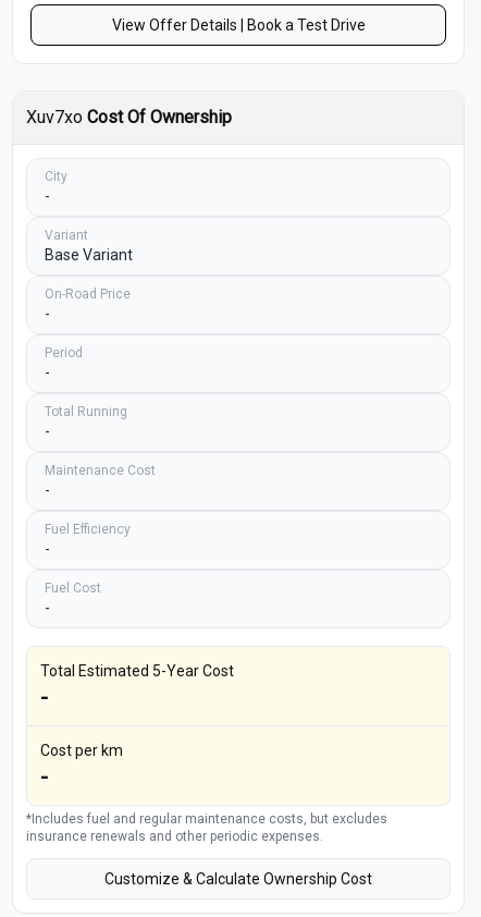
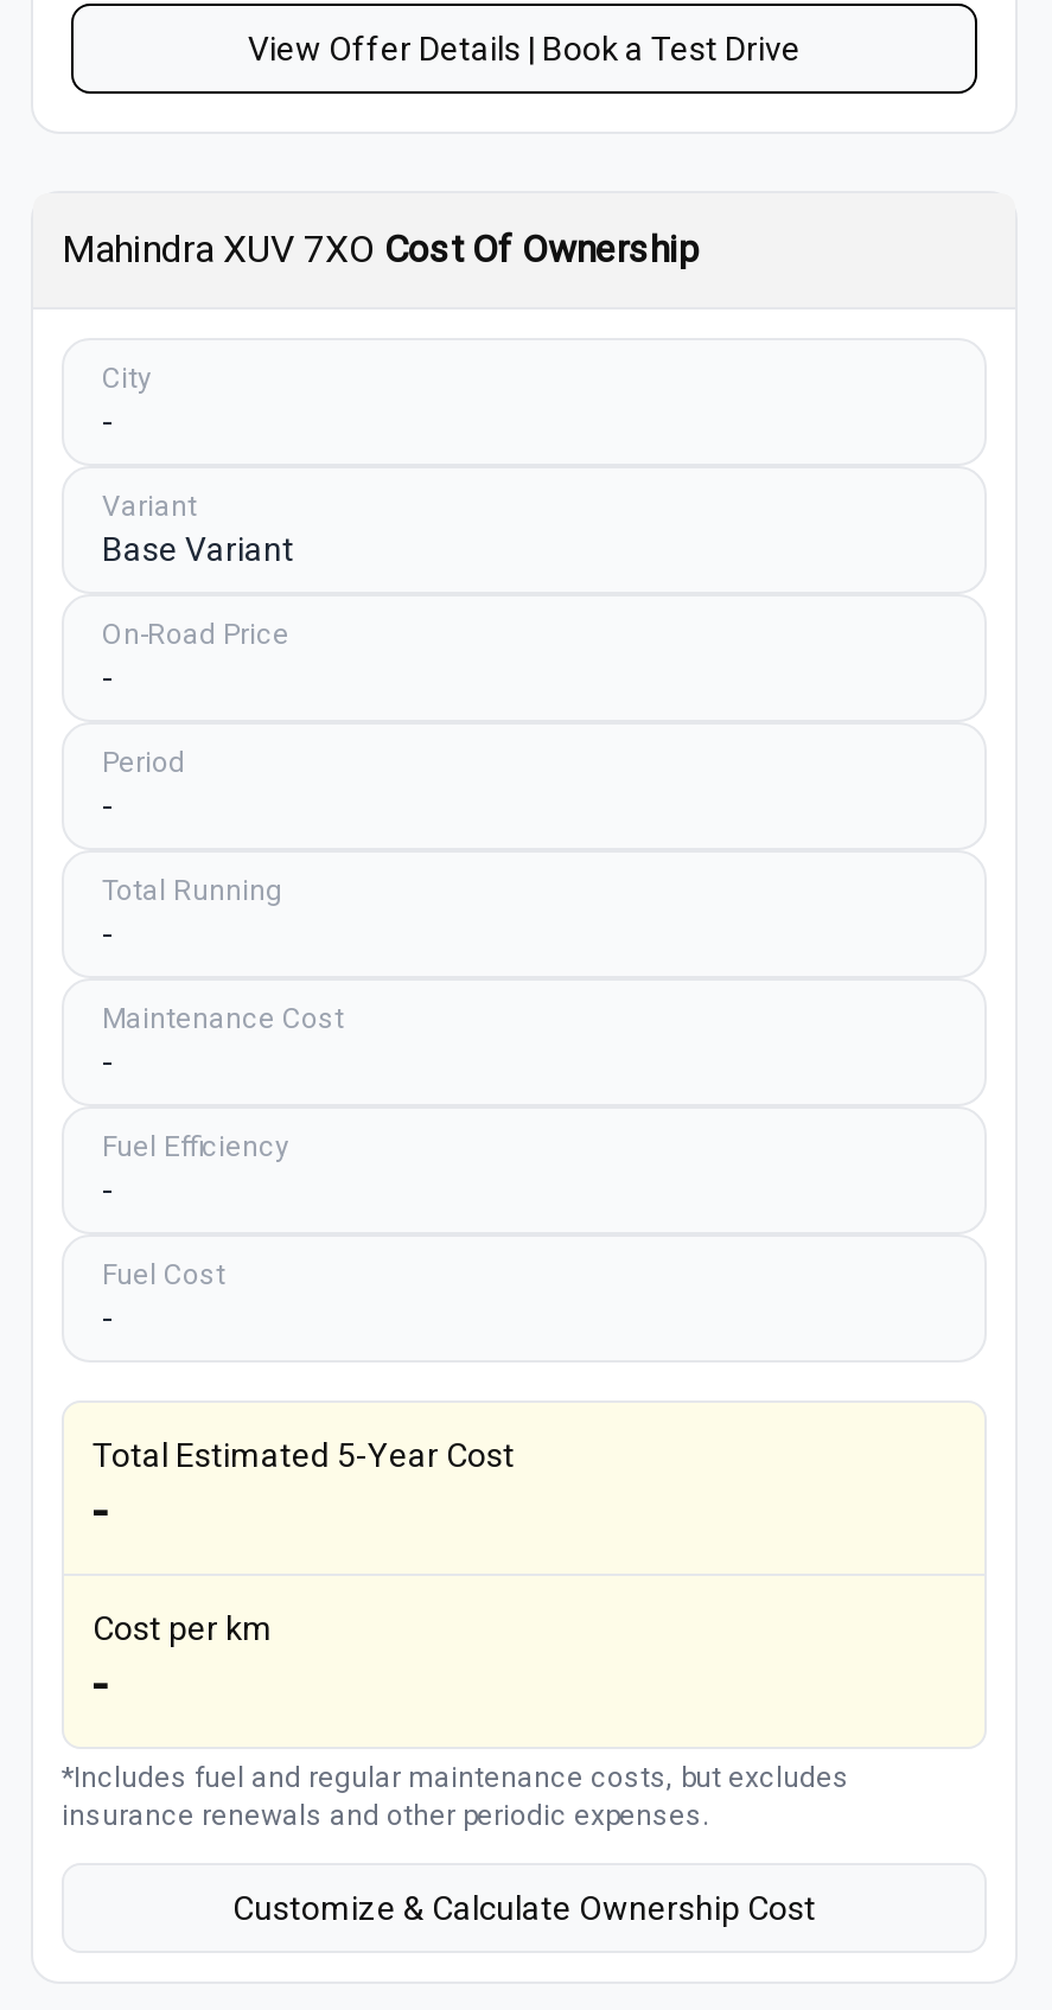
[26,107,232,128] Xuv7xo Cost Of Ownership -> [62,227,700,272] Mahindra XUV 7XO Cost Of Ownership

